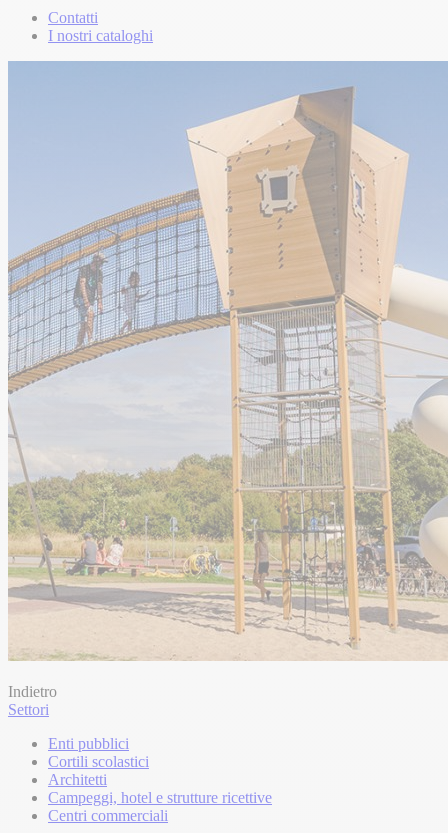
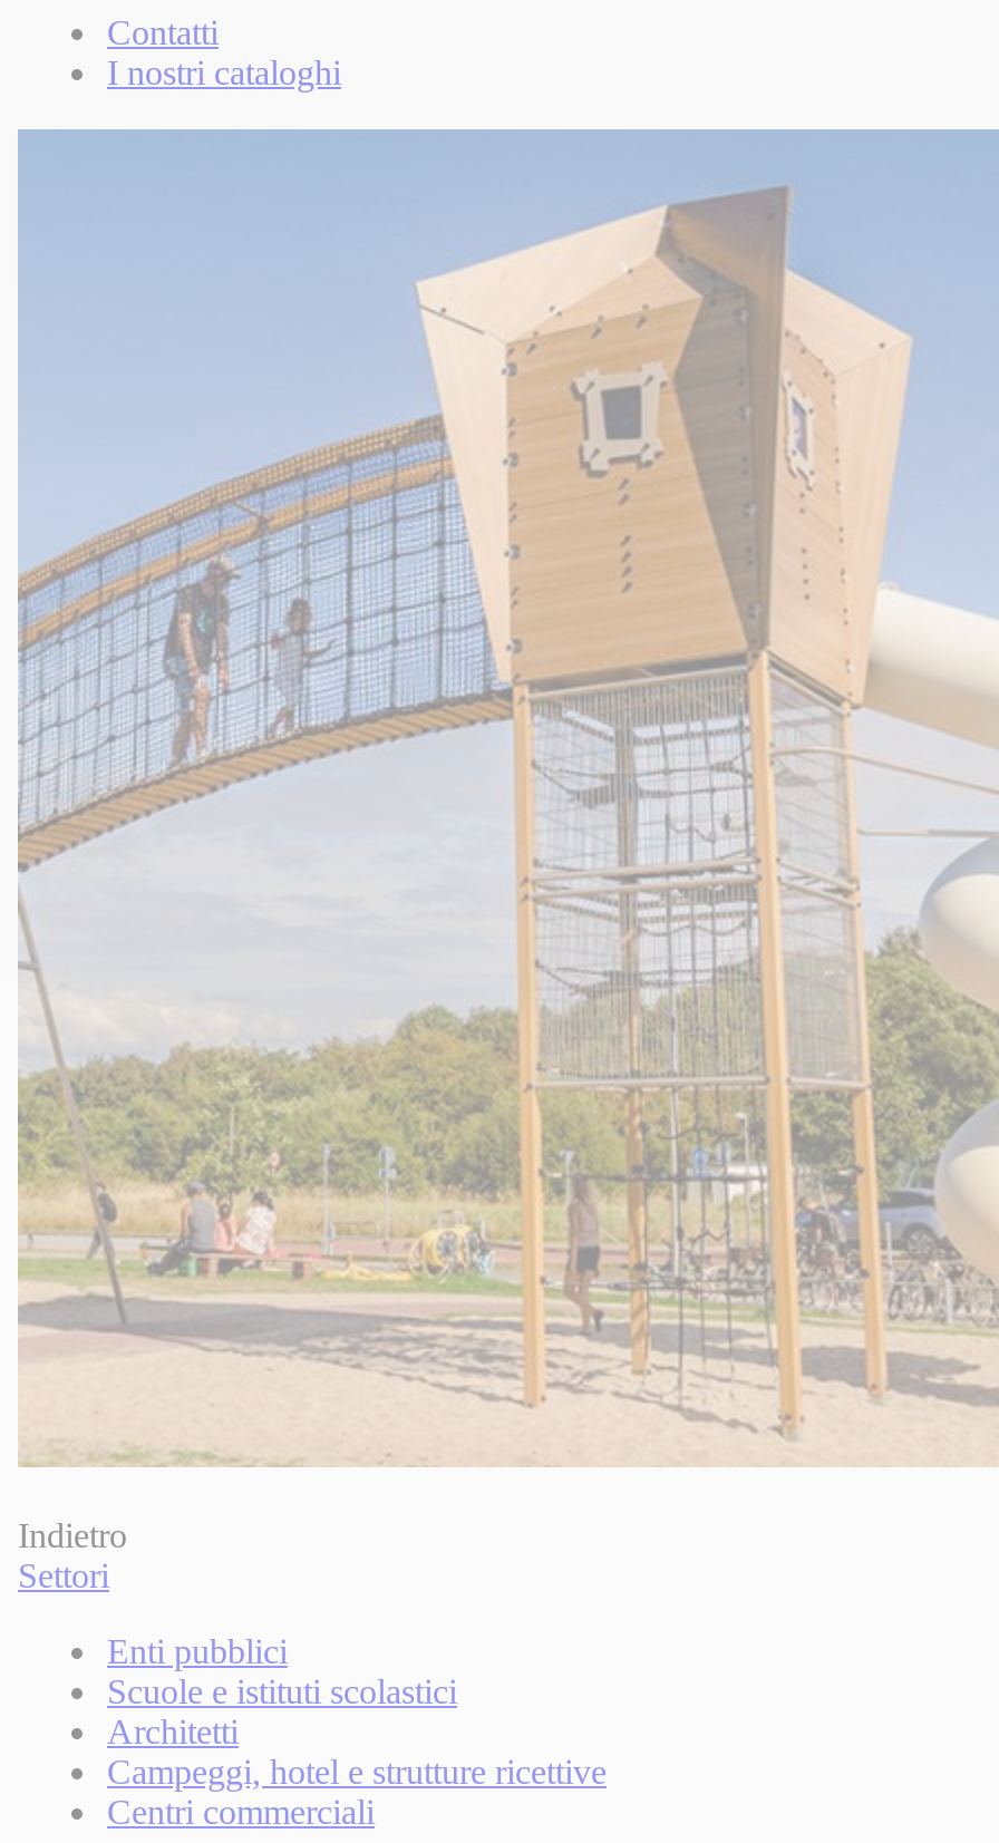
[48,753,149,770] Cortili scolastici -> [107,1672,457,1710] Scuole e istituti scolastici

